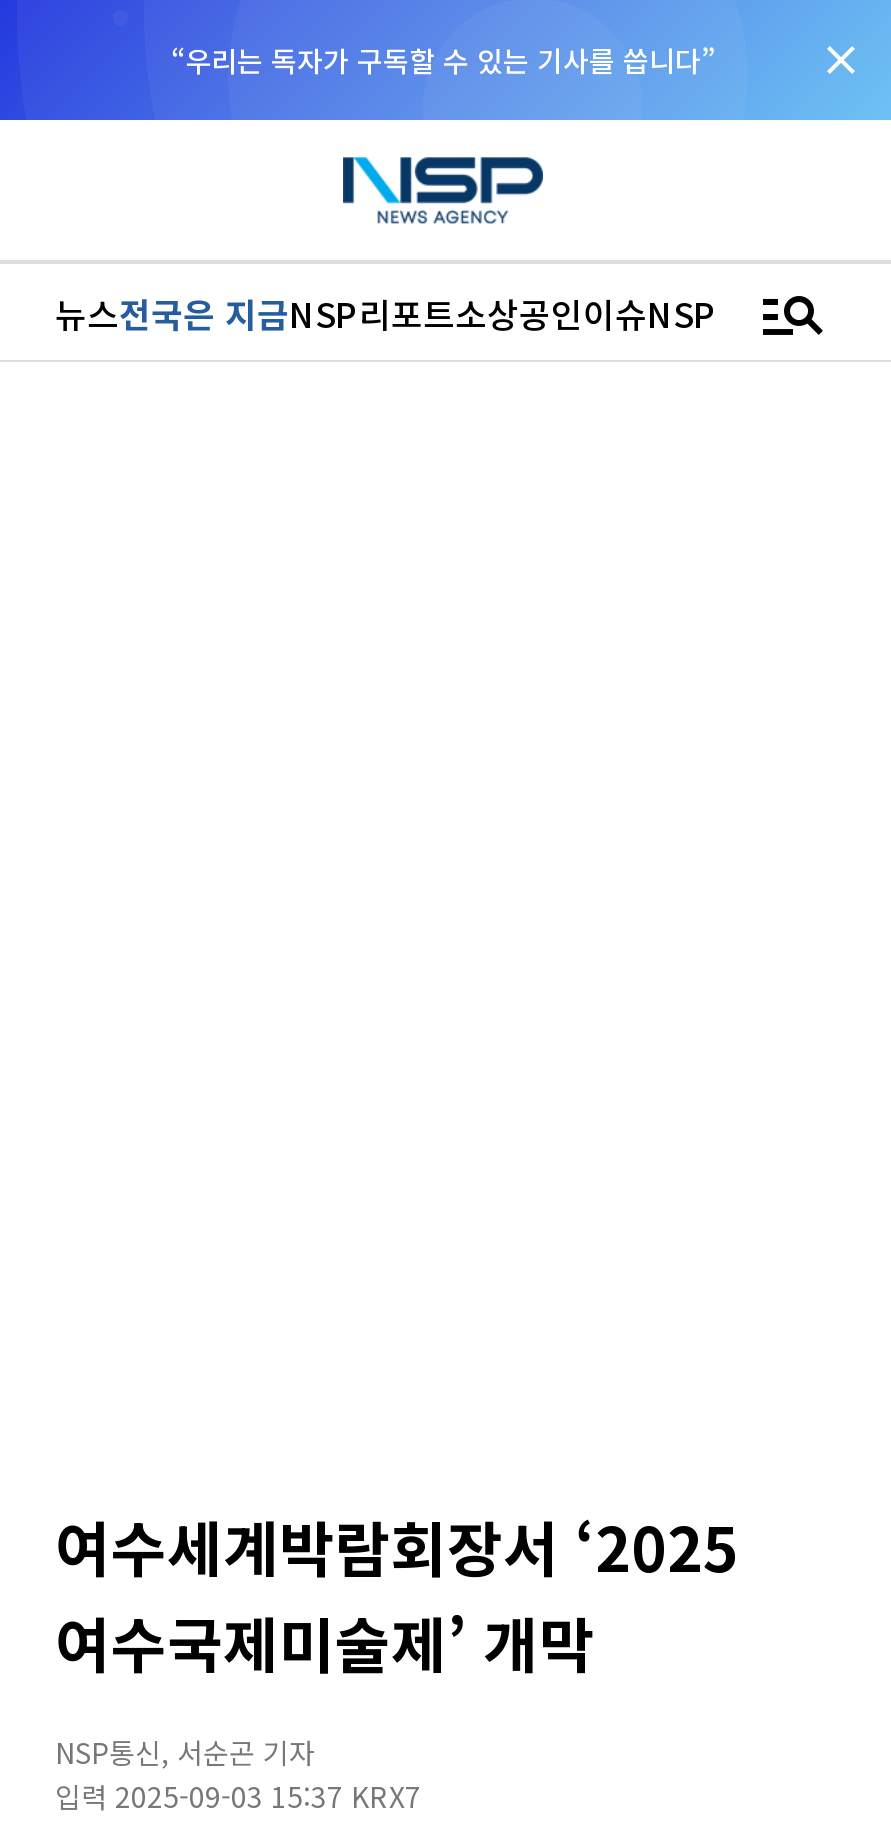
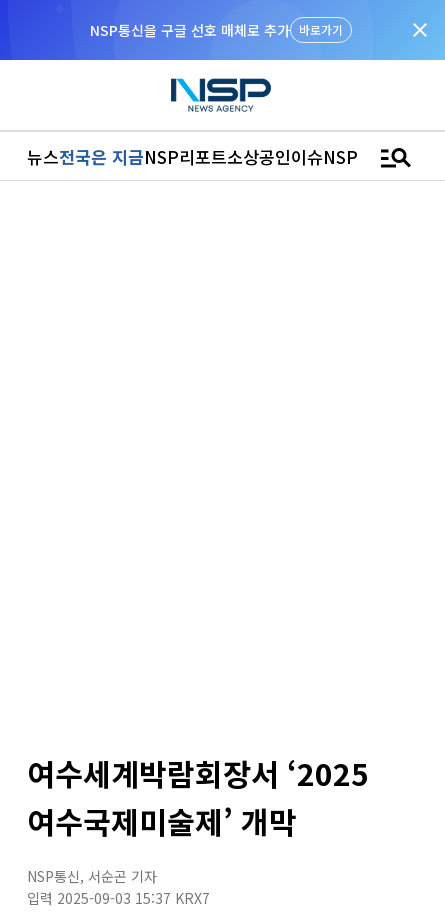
[171,40,715,80] “우리는 독자가 구독할 수 있는 기사를 씁니다” -> [90,20,343,40] NSP통신을 구글 선호 매체로 추가 바로가기

